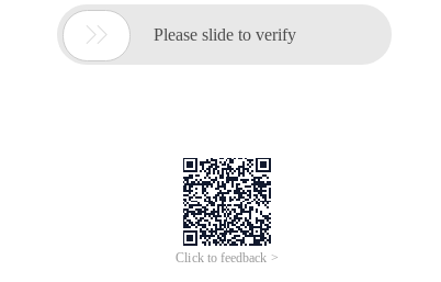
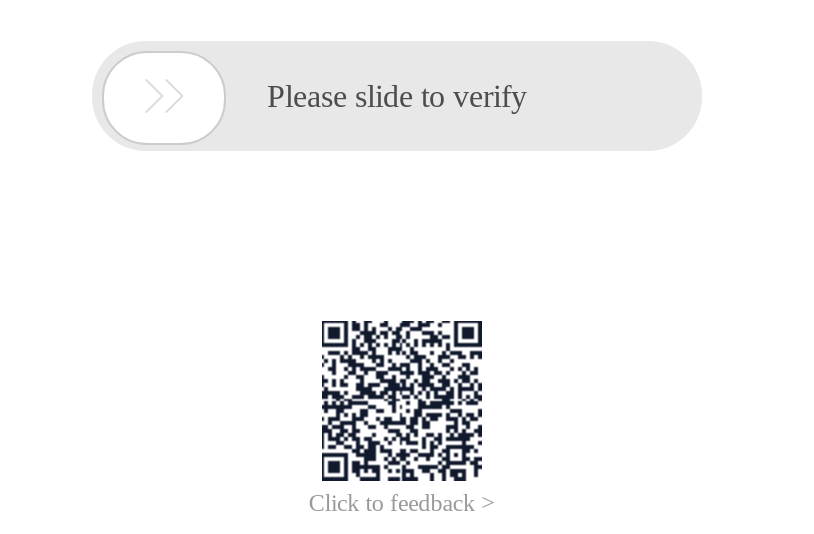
[182,157,272,247] [image] -> [320,319,484,483] [image]

